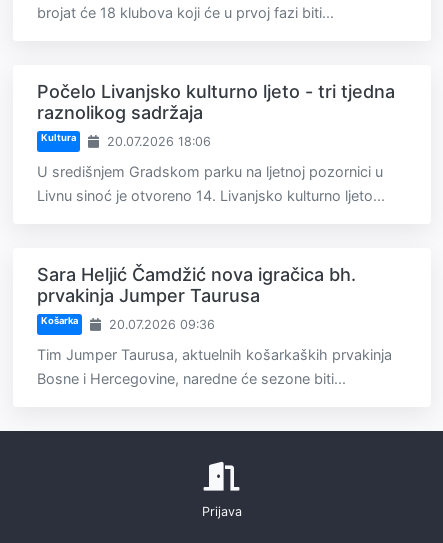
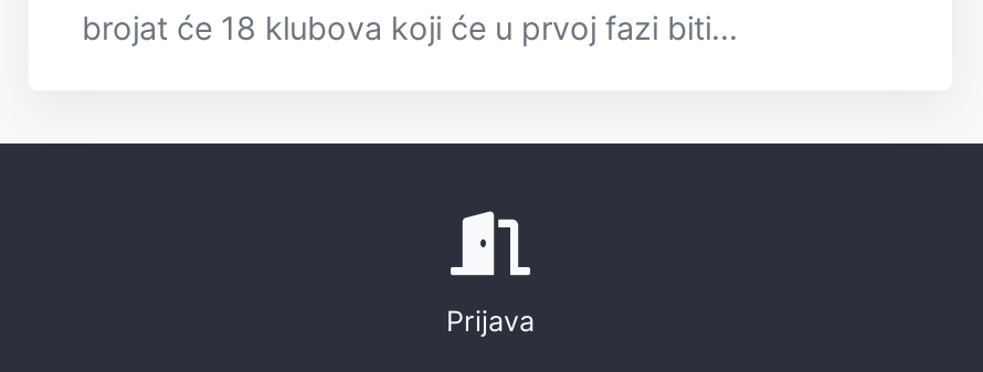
[37,81,395,204] Počelo Livanjsko kulturno ljeto - tri tjedna | raznolikog sadržaja | Kultura | 20.07.2026 18:06 | U središnjem Gradskom parku na ljetnoj pozornici u | Livnu sinoć je otvoreno 14. Livanjsko kulturno ljeto... -> none
[37,264,392,387] Sara Heljić Čamdžić nova igračica bh. | prvakinja Jumper Taurusa | Košarka | 20.07.2026 09:36 | Tim Jumper Taurusa, aktuelnih košarkaških prvakinja | Bosne i Hercegovine, naredne će sezone biti... -> none

